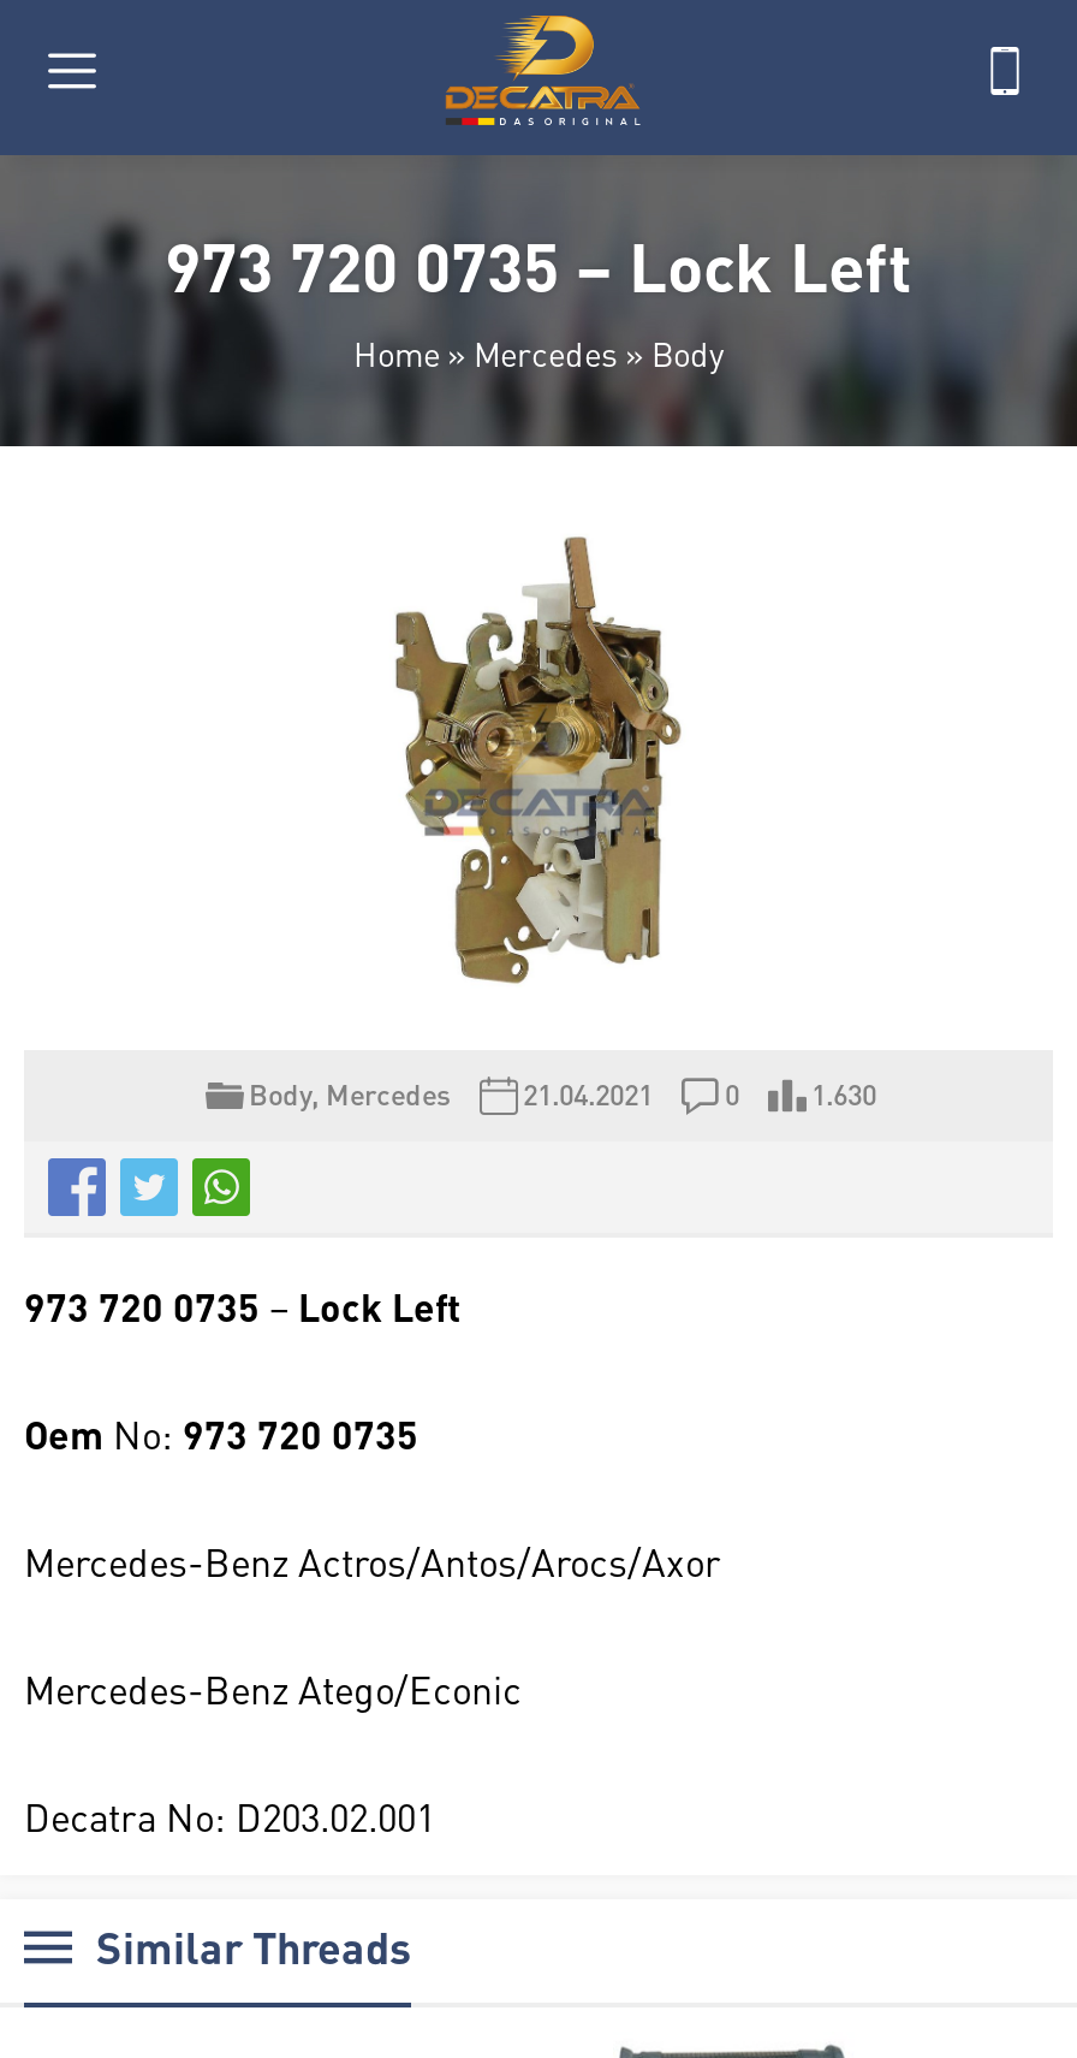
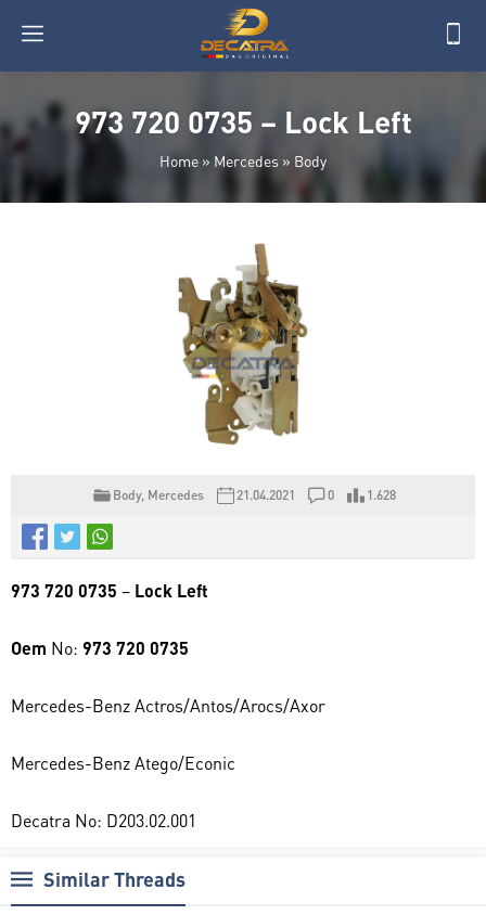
[249,1076,876,1112] Body, Mercedes 21.04.2021 0 1.630 -> [112,487,395,503] Body, Mercedes 21.04.2021 0 1.628

